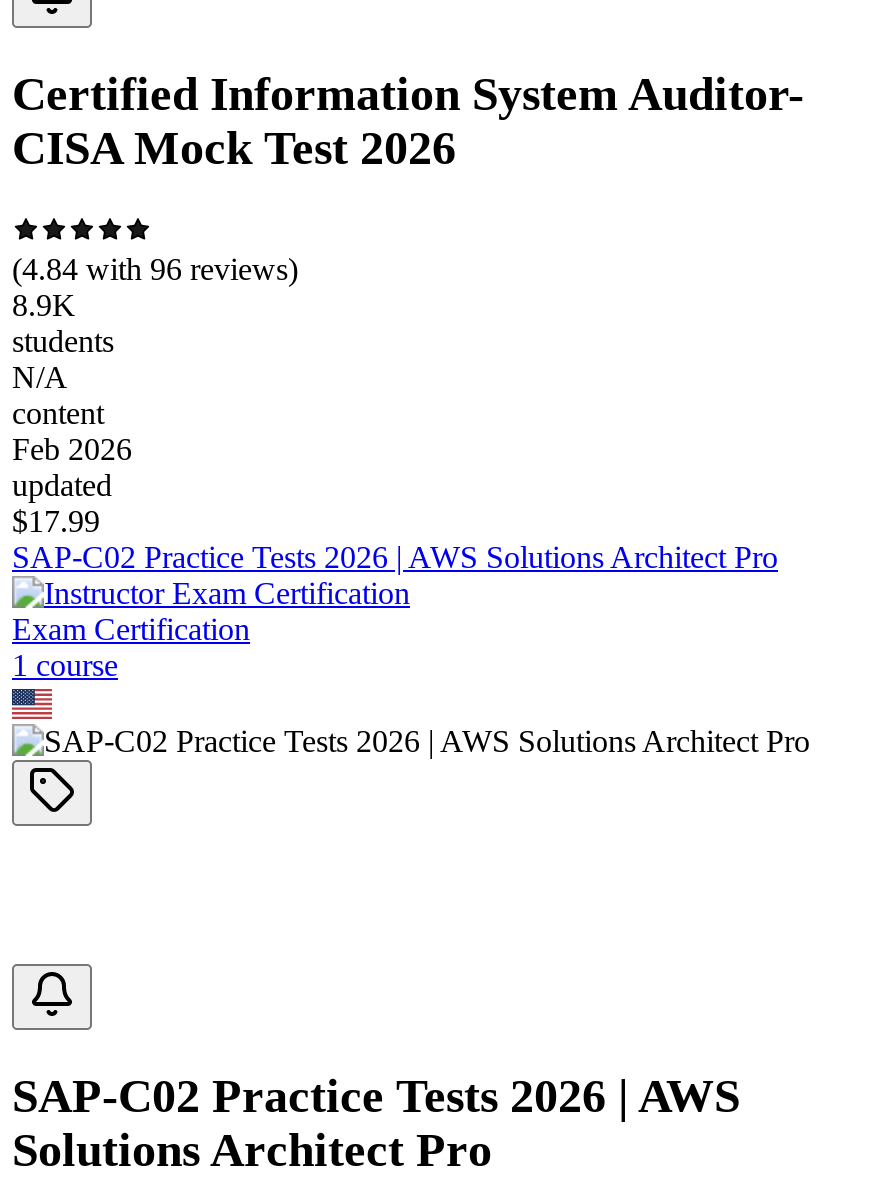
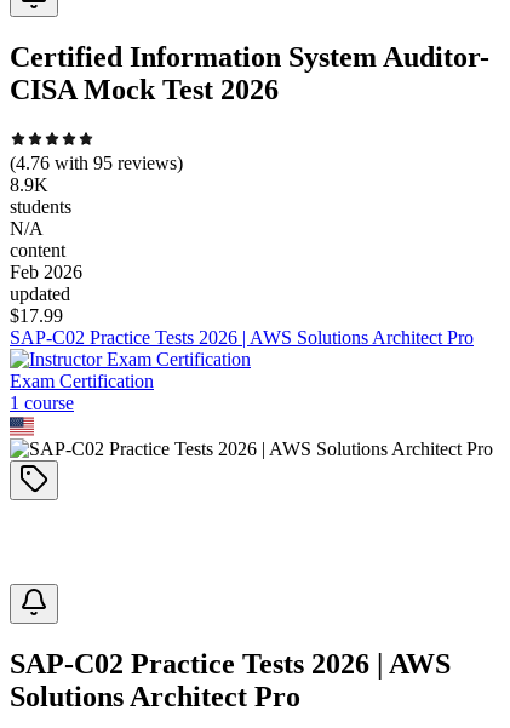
[12,252,298,286] (4.84 with 96 reviews) -> [10,153,183,173] (4.76 with 95 reviews)

